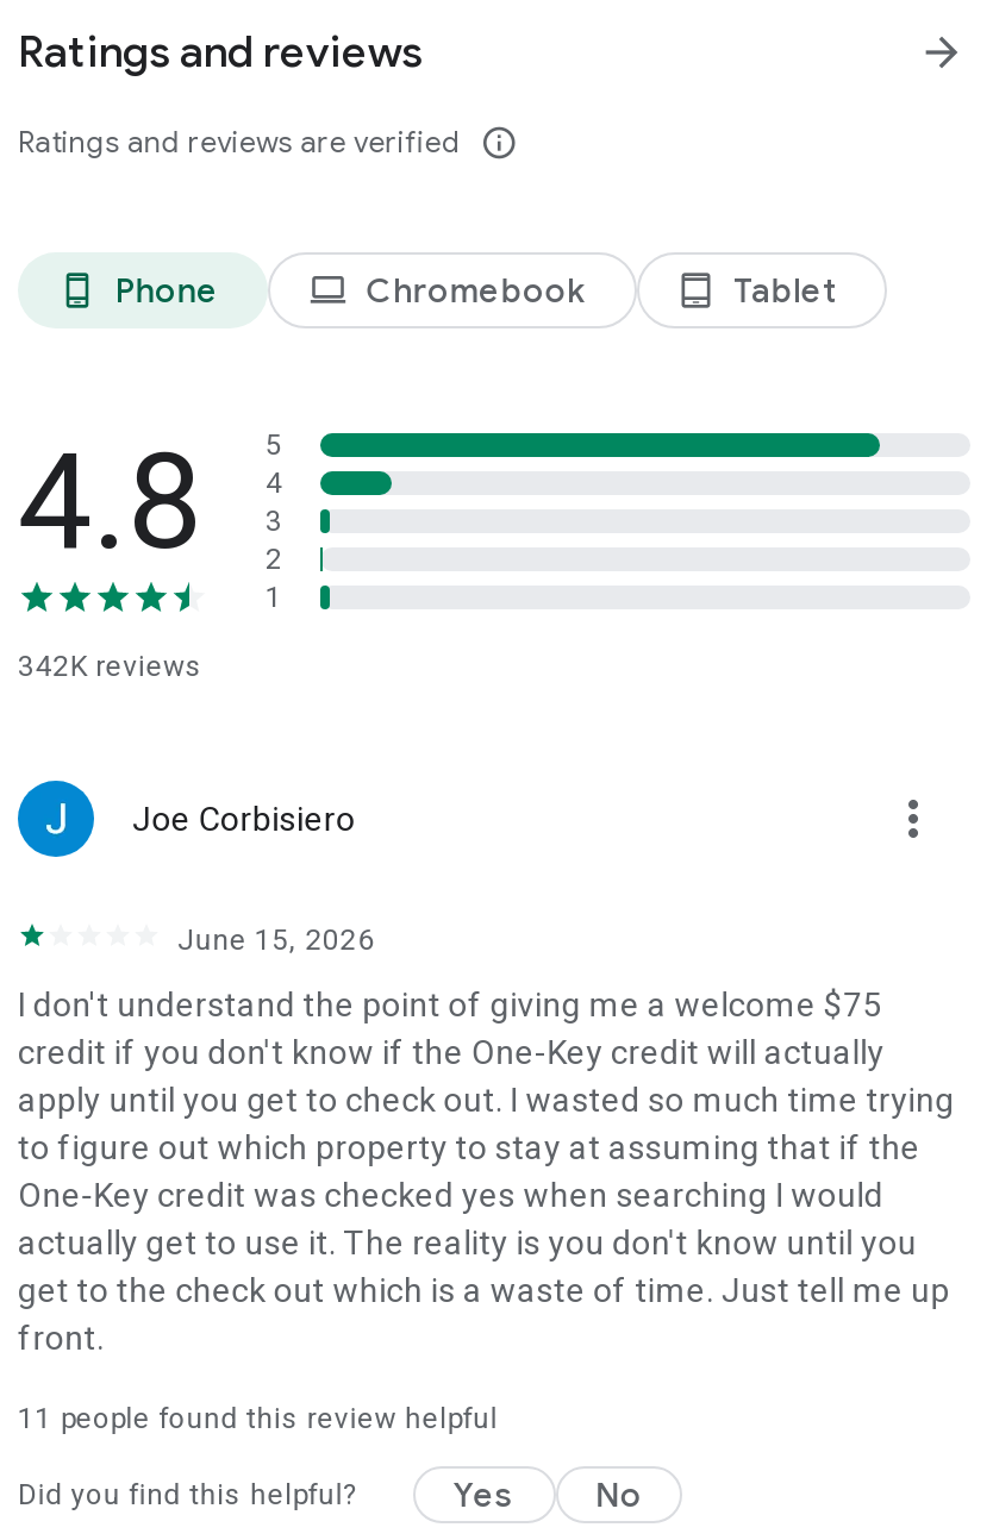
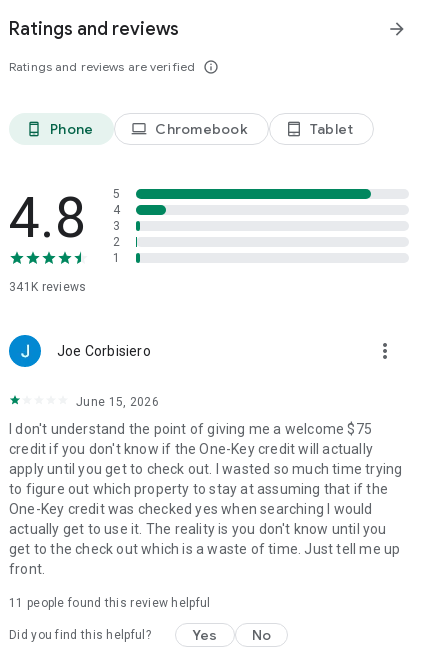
[18,650,203,683] 342K reviews -> [9,280,87,294] 341K reviews

